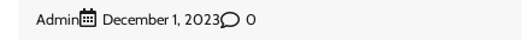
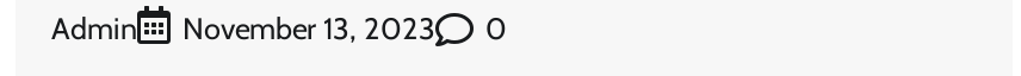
[102,11,220,28] December 1, 2023 -> [182,11,435,47] November 13, 2023

